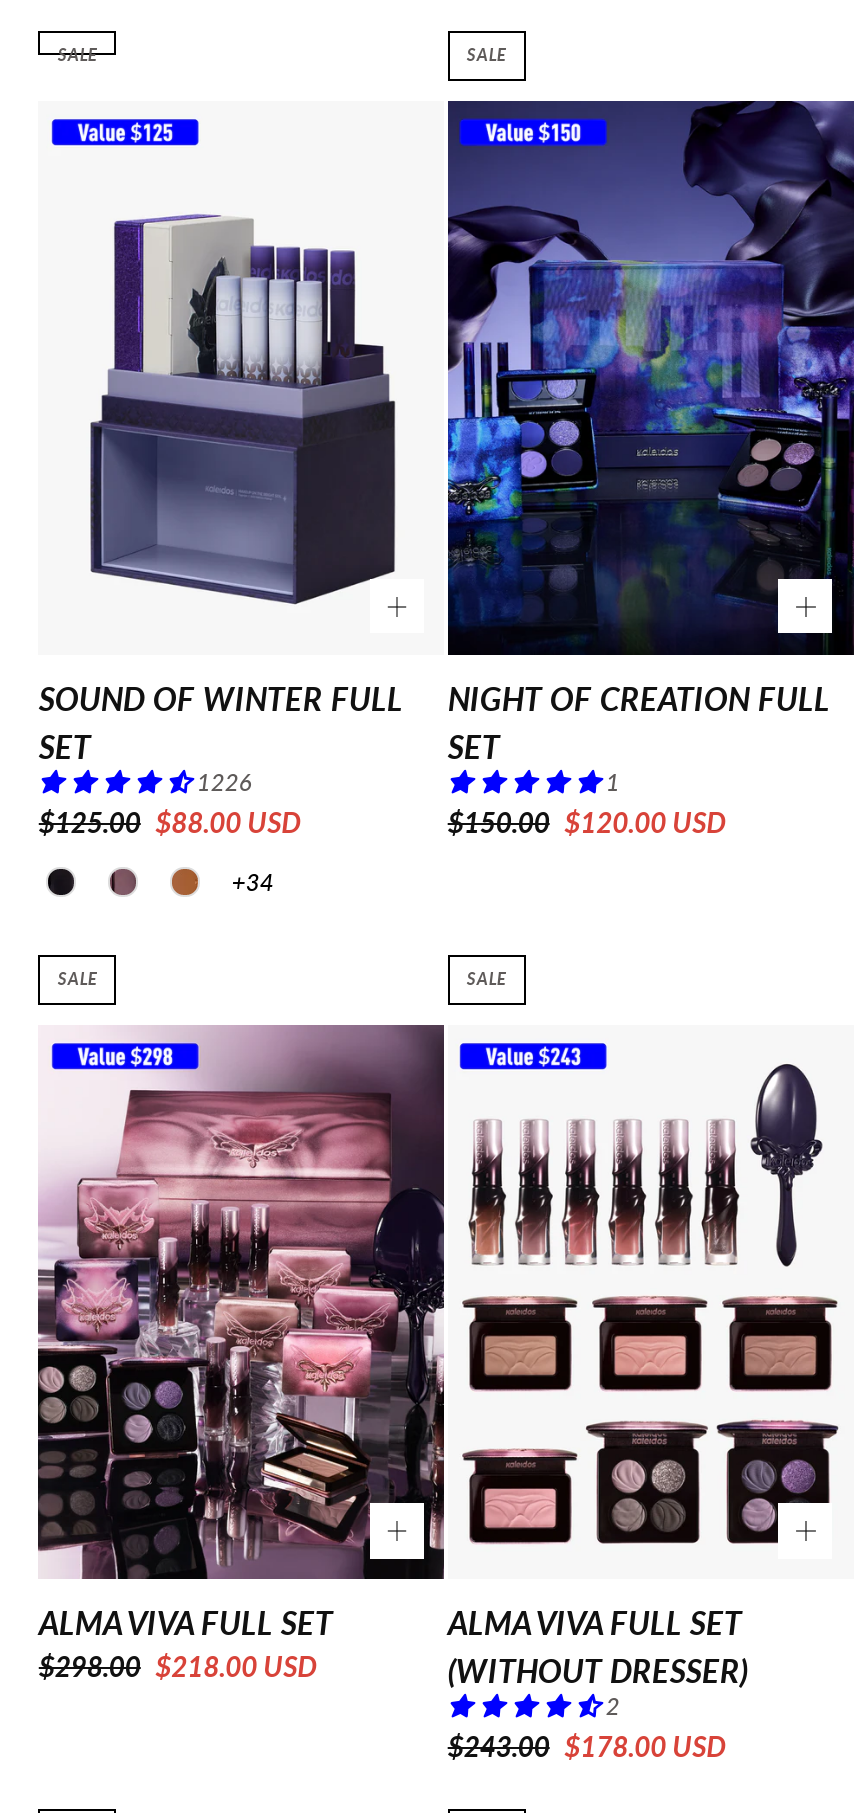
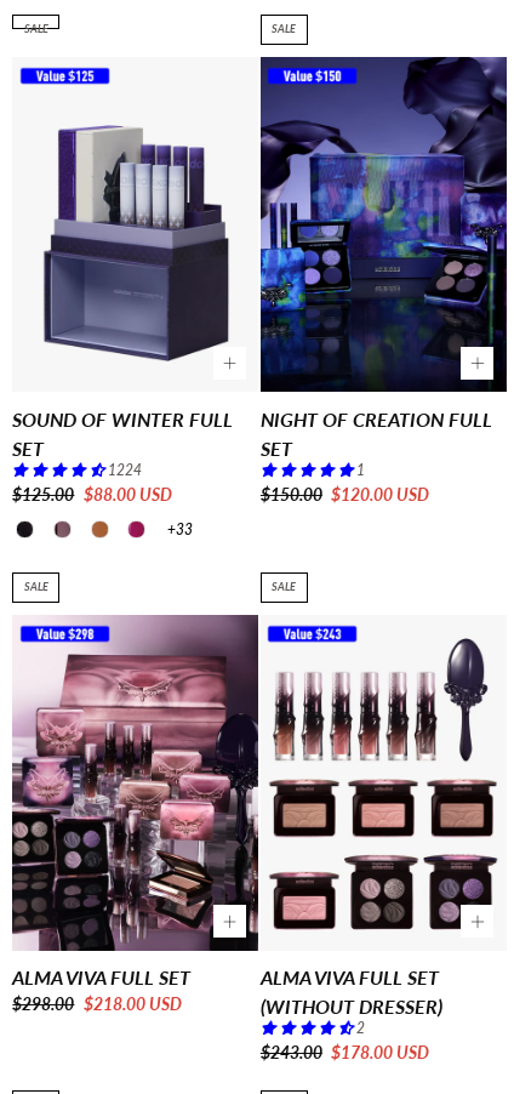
[197,767,251,797] 1226 -> [108,461,142,479] 1224
[232,867,274,897] +34 -> [167,520,192,539] +33

